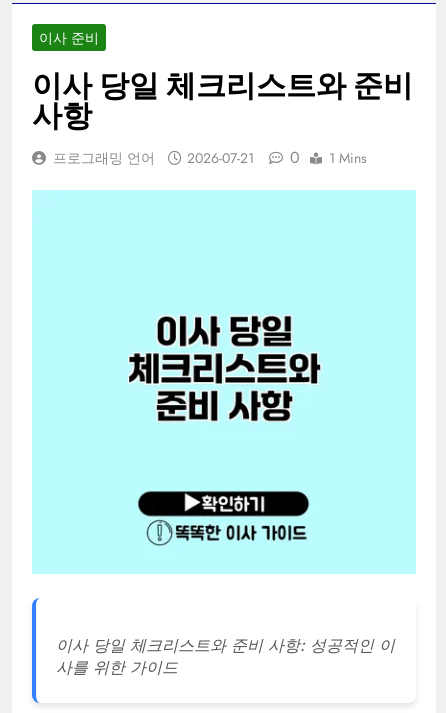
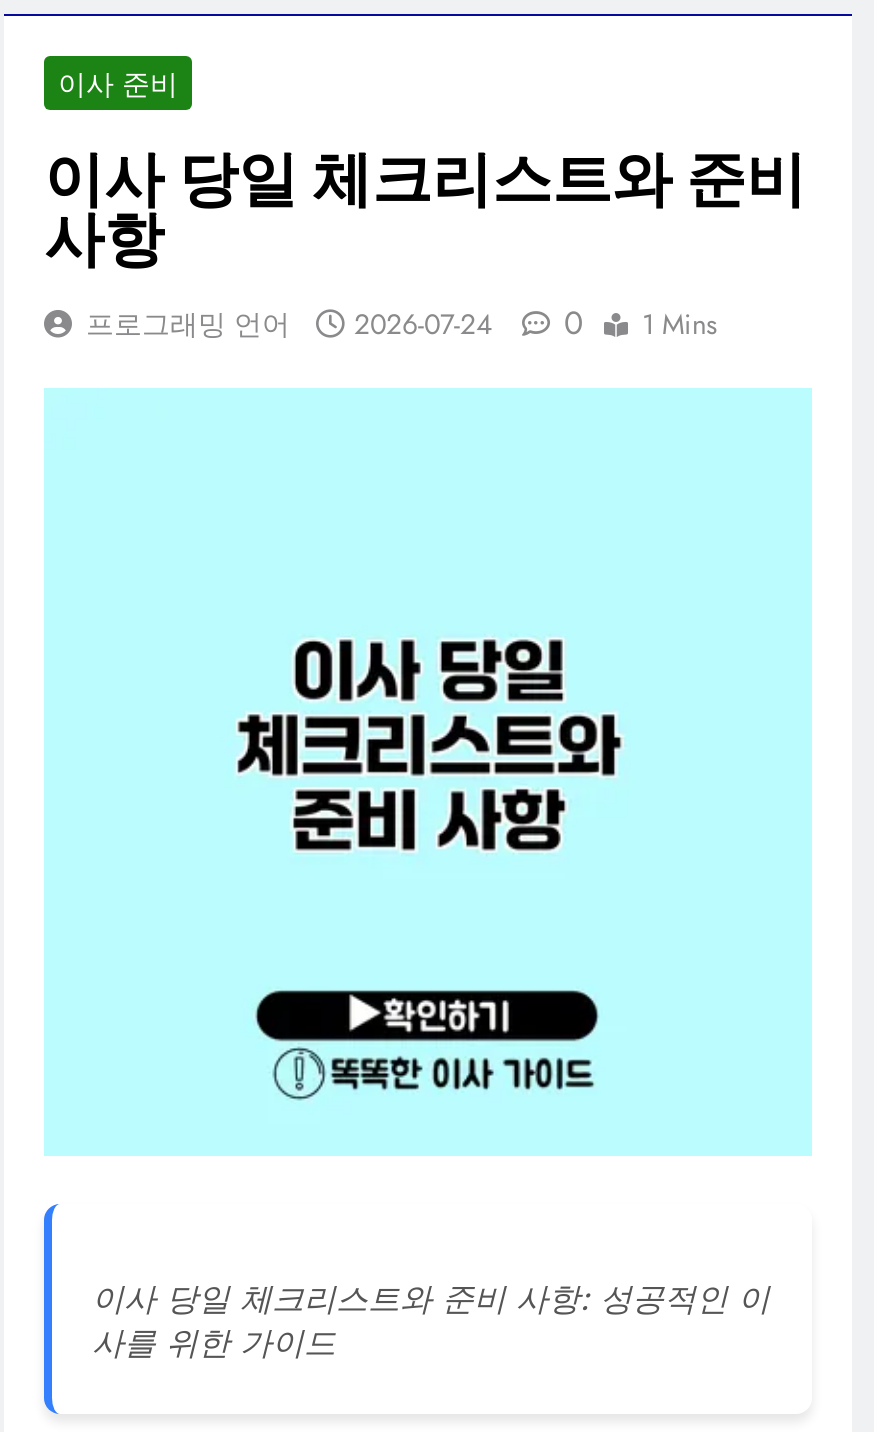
[53,146,367,169] 프로그래밍 언어 2026-07-21 0 1 Mins -> [86,299,718,345] 프로그래밍 언어 2026-07-24 0 1 Mins

